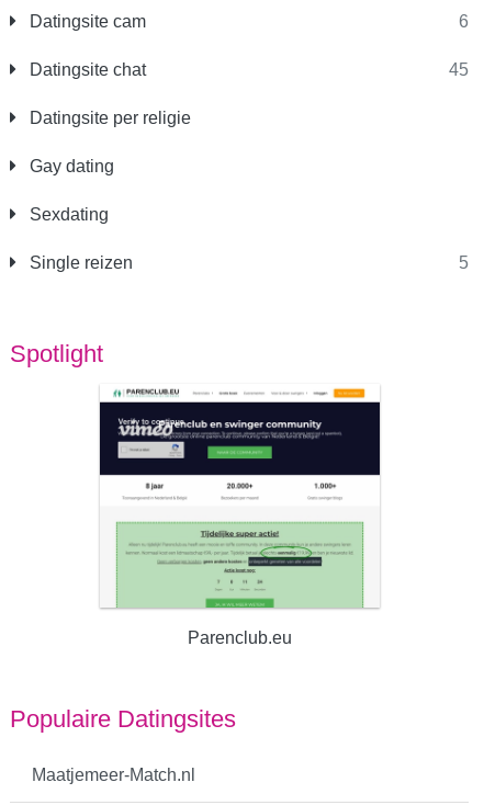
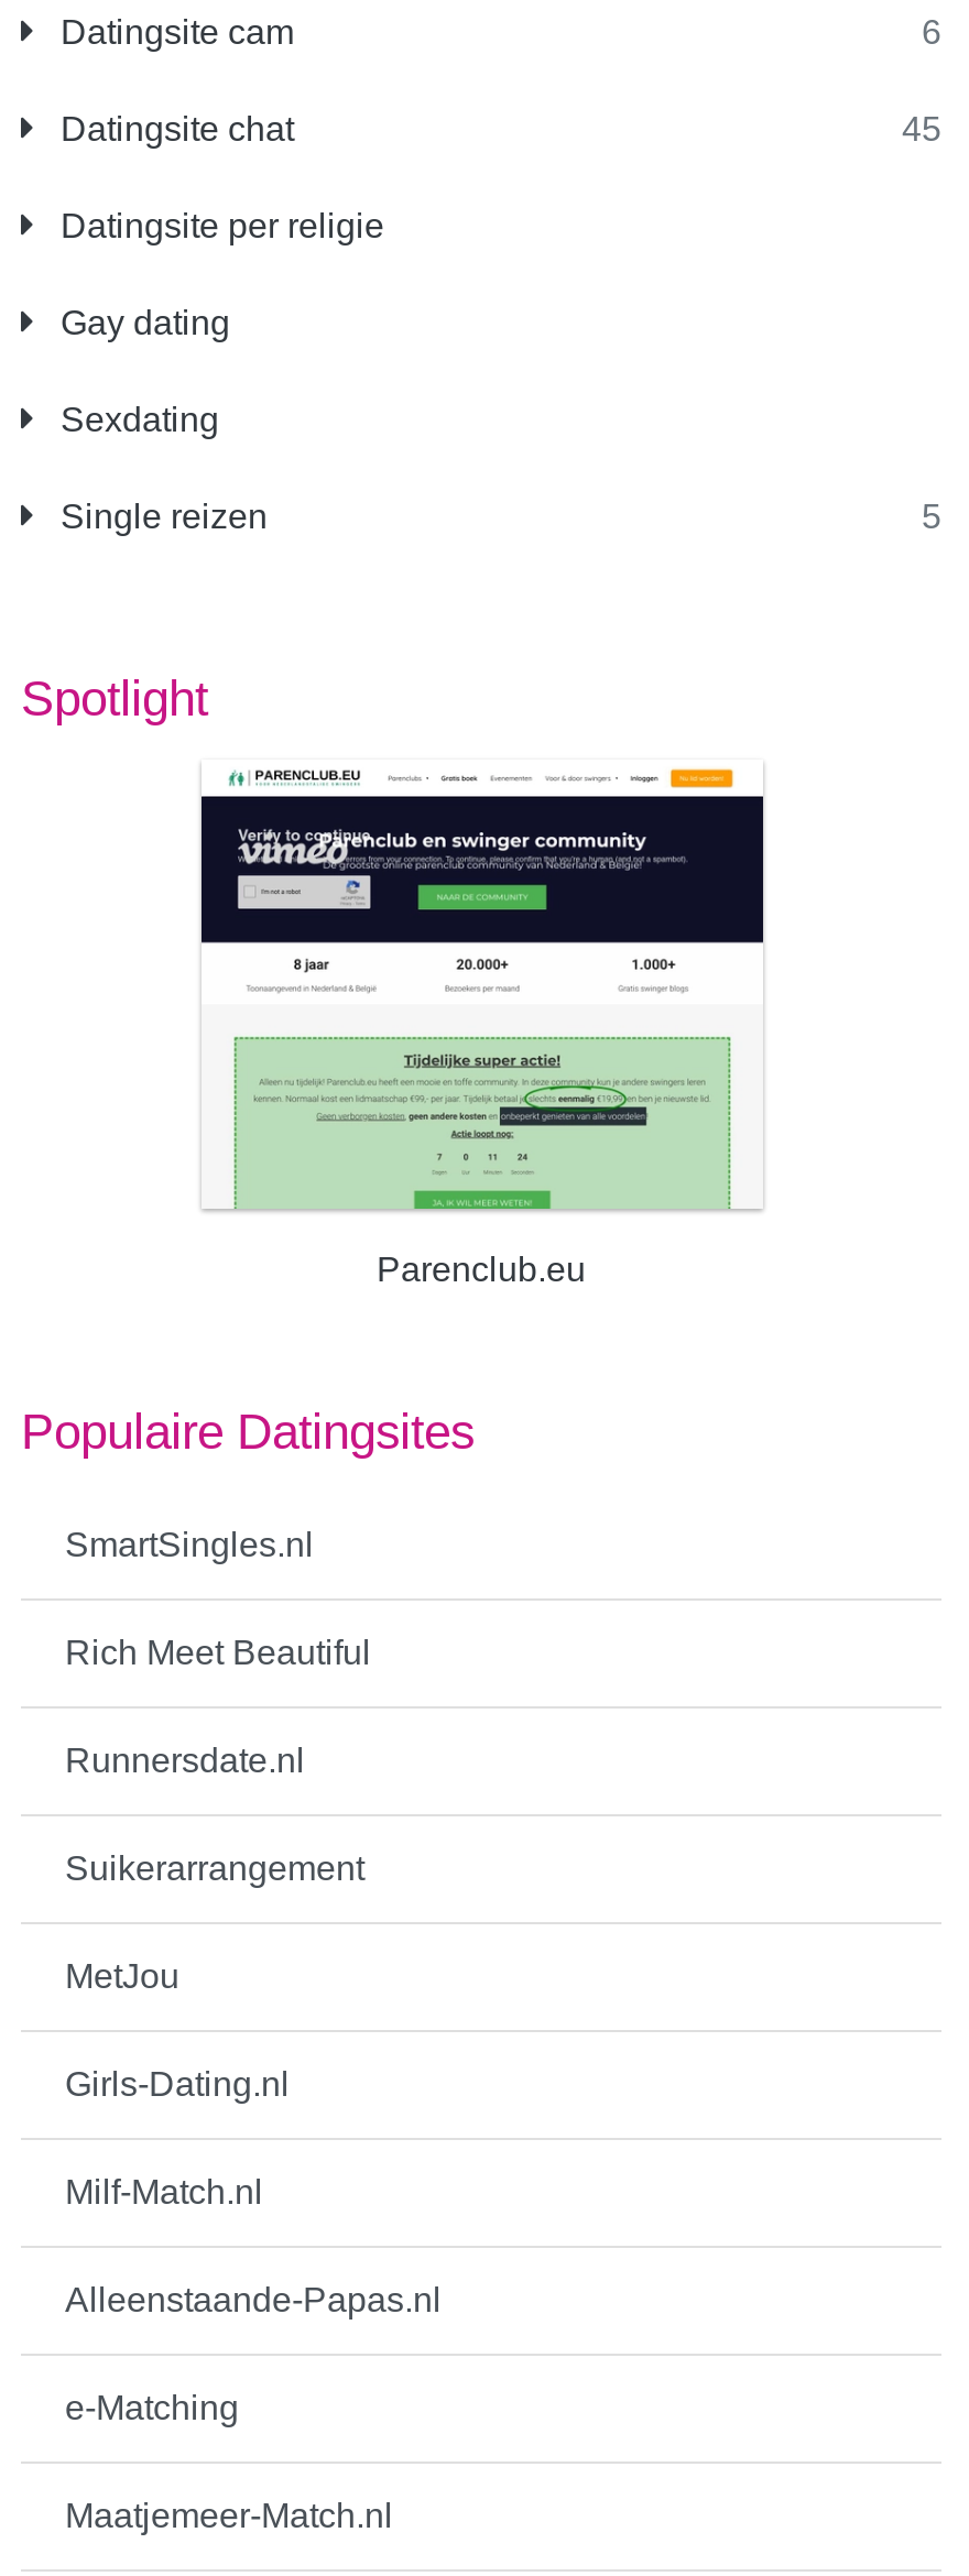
none -> [65,1525,442,2426] SmartSingles.nl | Rich Meet Beautiful | Runnersdate.nl | Suikerarrangement | MetJou | Girls-Dating.nl | Milf-Match.nl | Alleenstaande-Papas.nl | e-Matching

